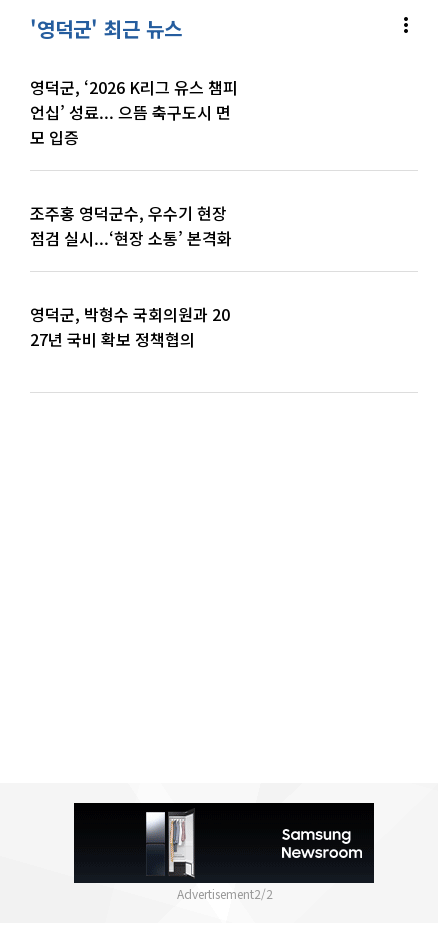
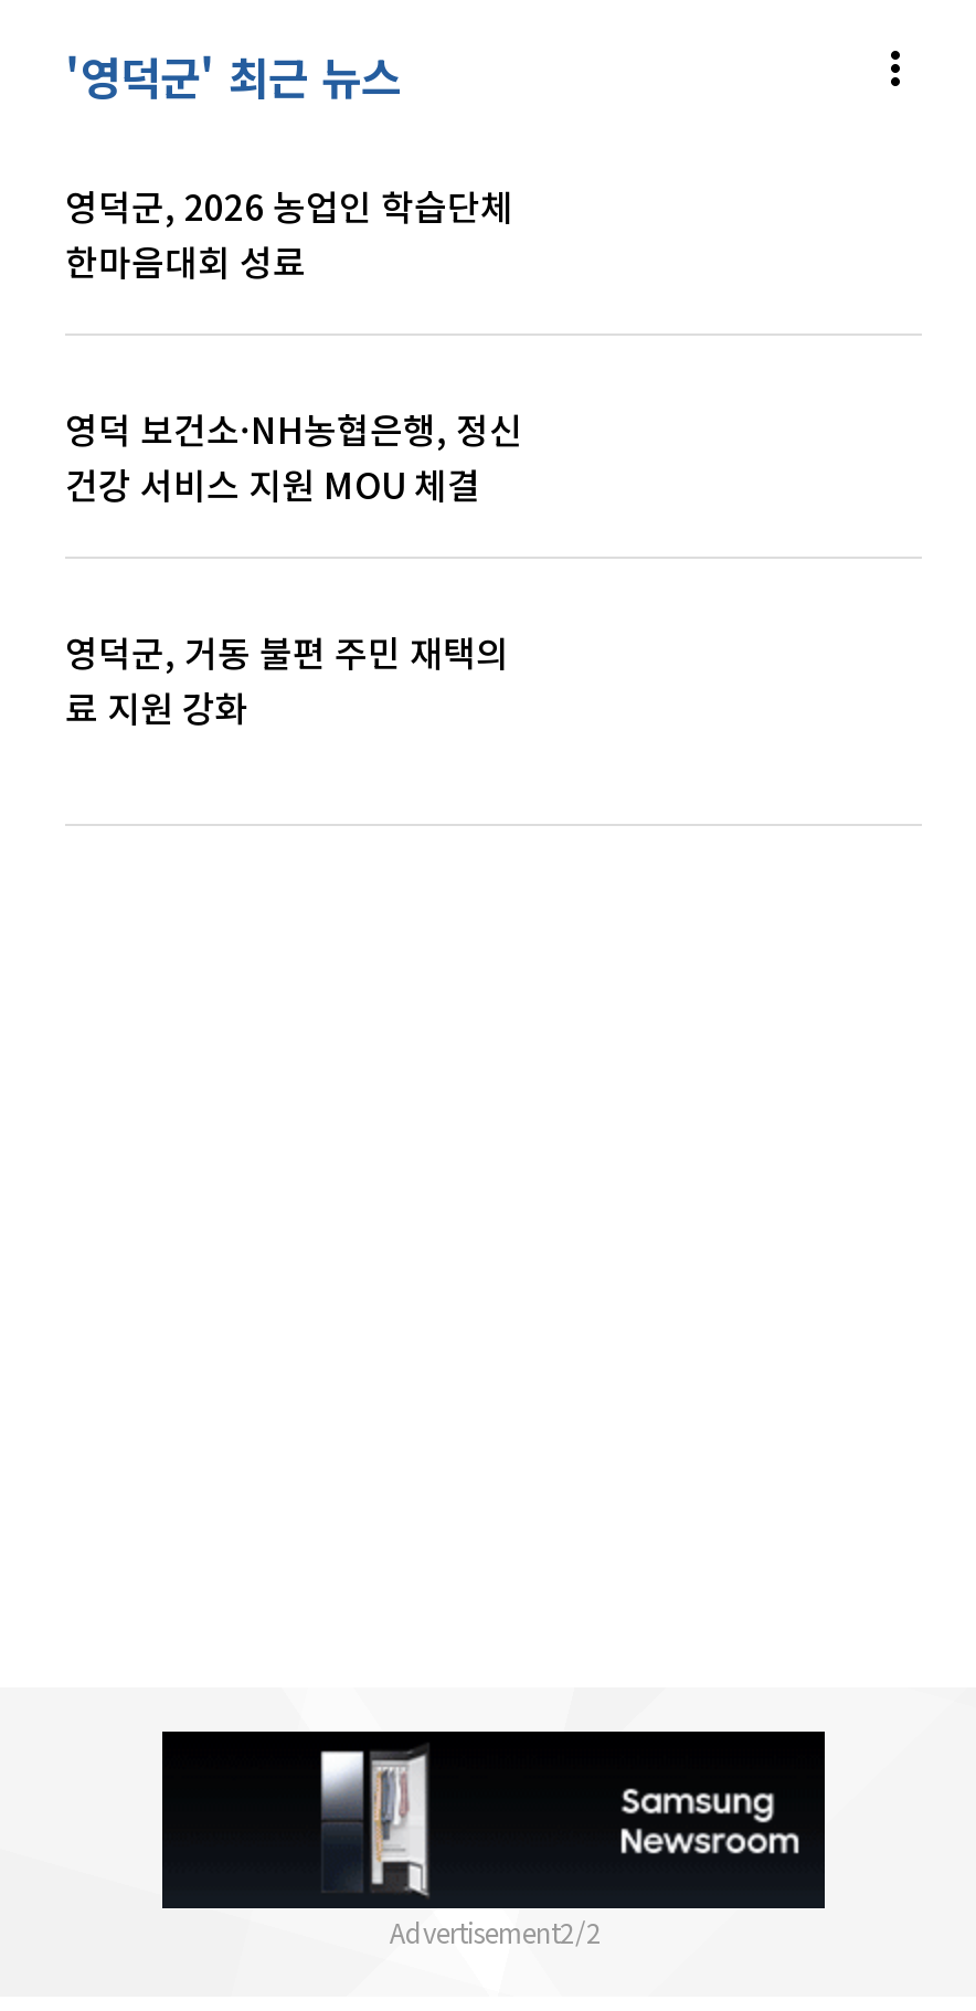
[30,75,238,149] 영덕군, ‘2026 K리그 유스 챔피 | 언십’ 성료... 으뜸 축구도시 면 | 모 입증 -> [65,179,513,287] 영덕군, 2026 농업인 학습단체 | 한마음대회 성료
[30,201,232,250] 조주홍 영덕군수, 우수기 현장 | 점검 실시...‘현장 소통’ 본격화 -> [65,402,522,510] 영덕 보건소·NH농협은행, 정신 | 건강 서비스 지원 MOU 체결
[30,302,230,351] 영덕군, 박형수 국회의원과 20 | 27년 국비 확보 정책협의 -> [65,625,509,733] 영덕군, 거동 불편 주민 재택의 | 료 지원 강화

